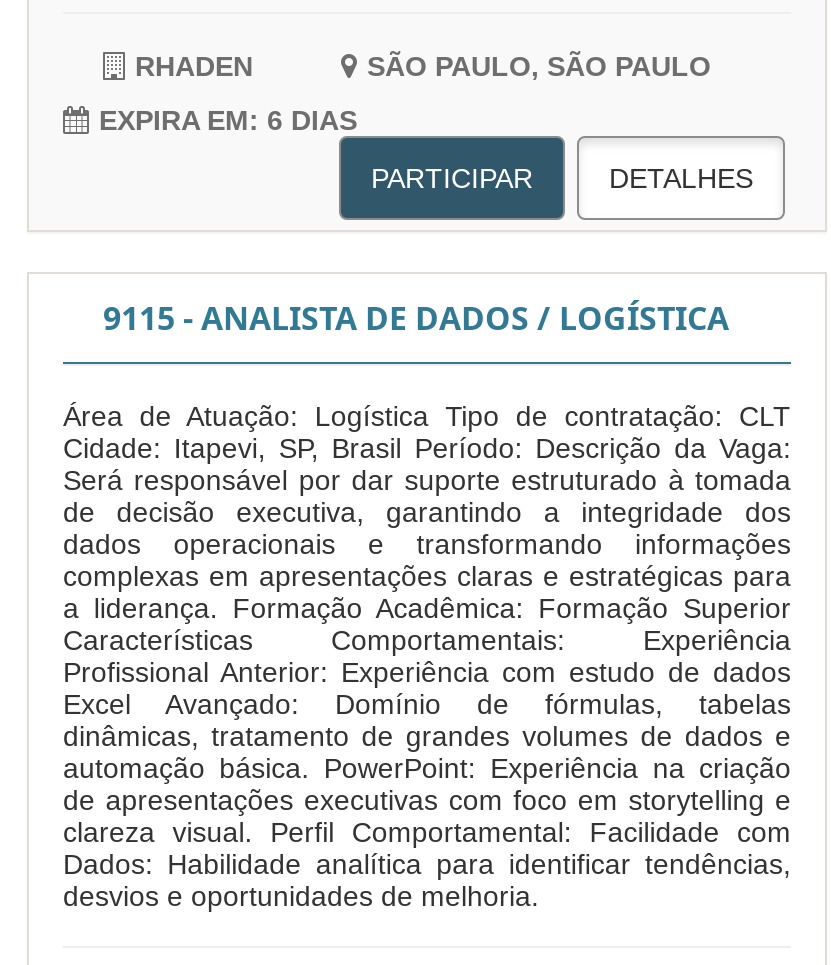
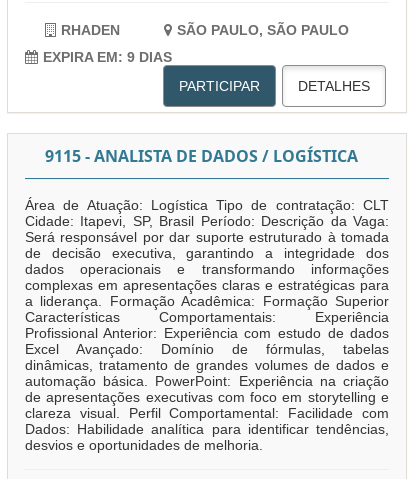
[99,105,357,137] EXPIRA EM: 6 DIAS -> [43,49,172,65] EXPIRA EM: 9 DIAS

